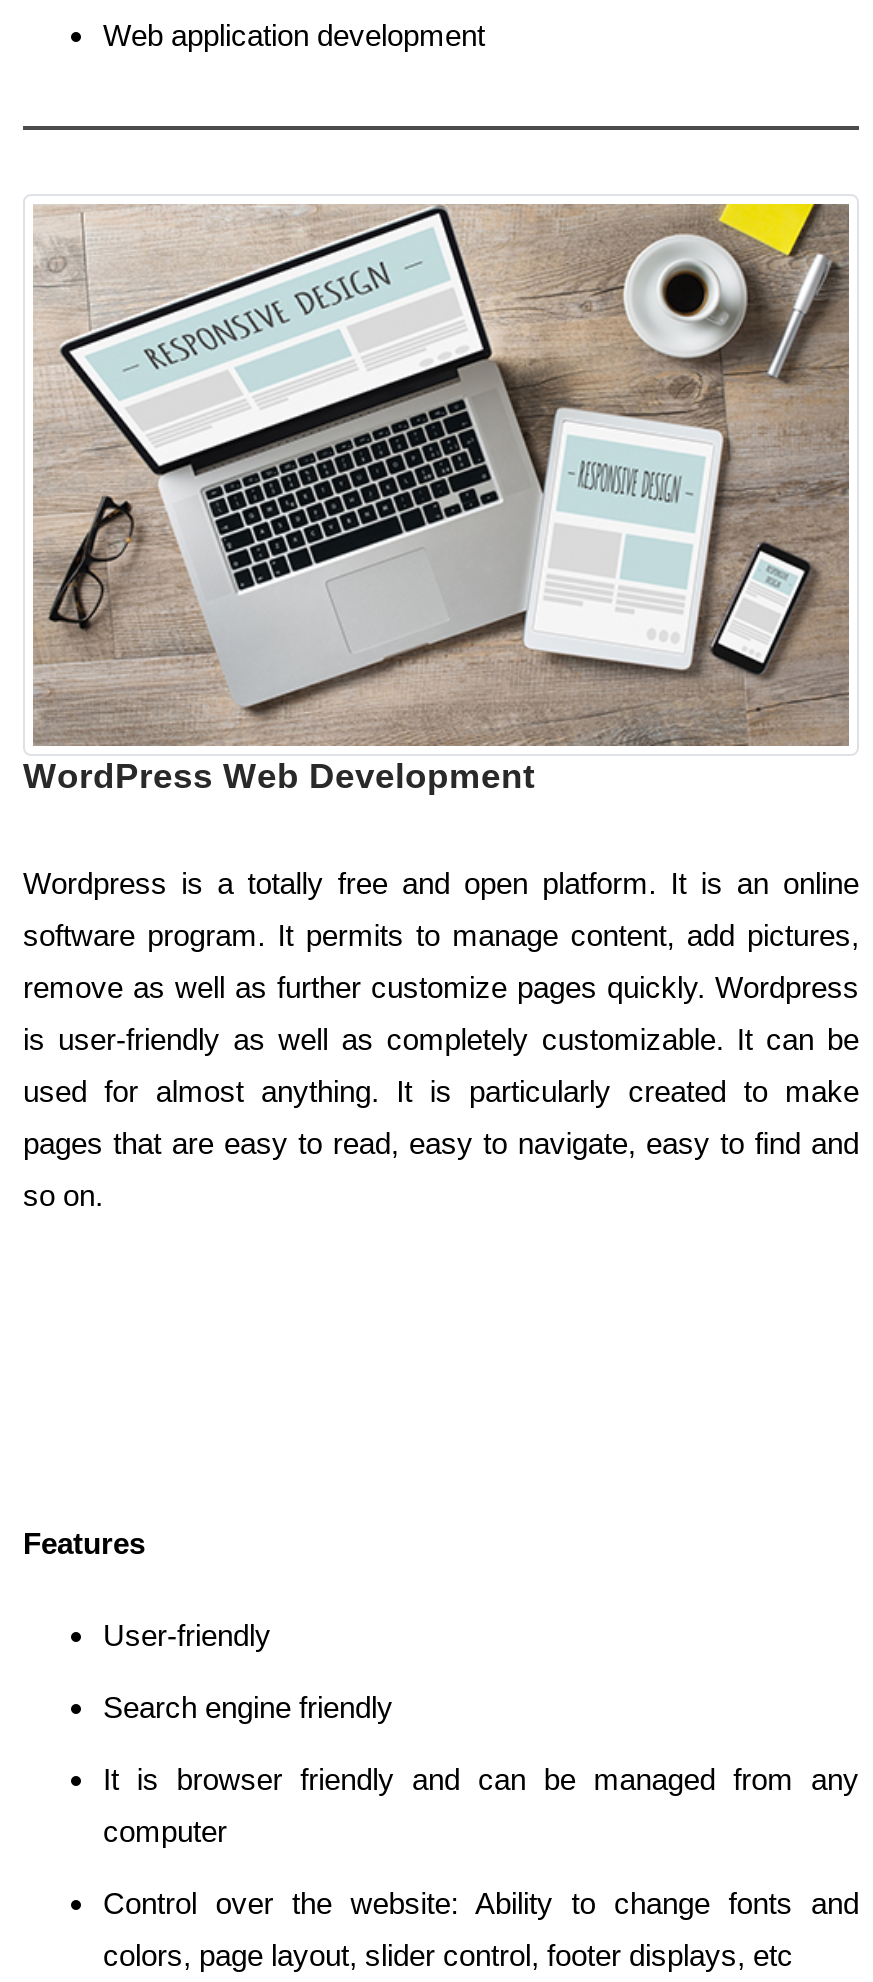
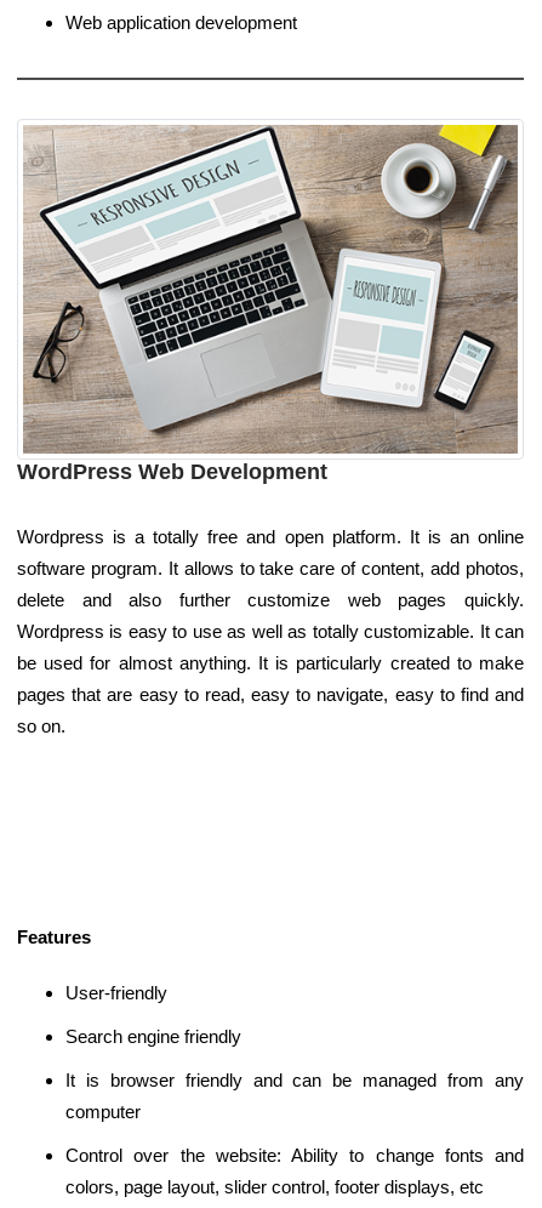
[23,918,859,952] software program. It permits to manage content, add pictures, -> [17,558,524,578] software program. It allows to take care of content, add photos,
[23,970,859,1004] remove as well as further customize pages quickly. Wordpress -> [17,589,524,610] delete and also further customize web pages quickly.
[23,1022,859,1056] is user-friendly as well as completely customizable. It can be -> [17,621,524,641] Wordpress is easy to use as well as totally customizable. It can
[23,1074,859,1108] used for almost anything. It is particularly created to make -> [17,652,524,673] be used for almost anything. It is particularly created to make

